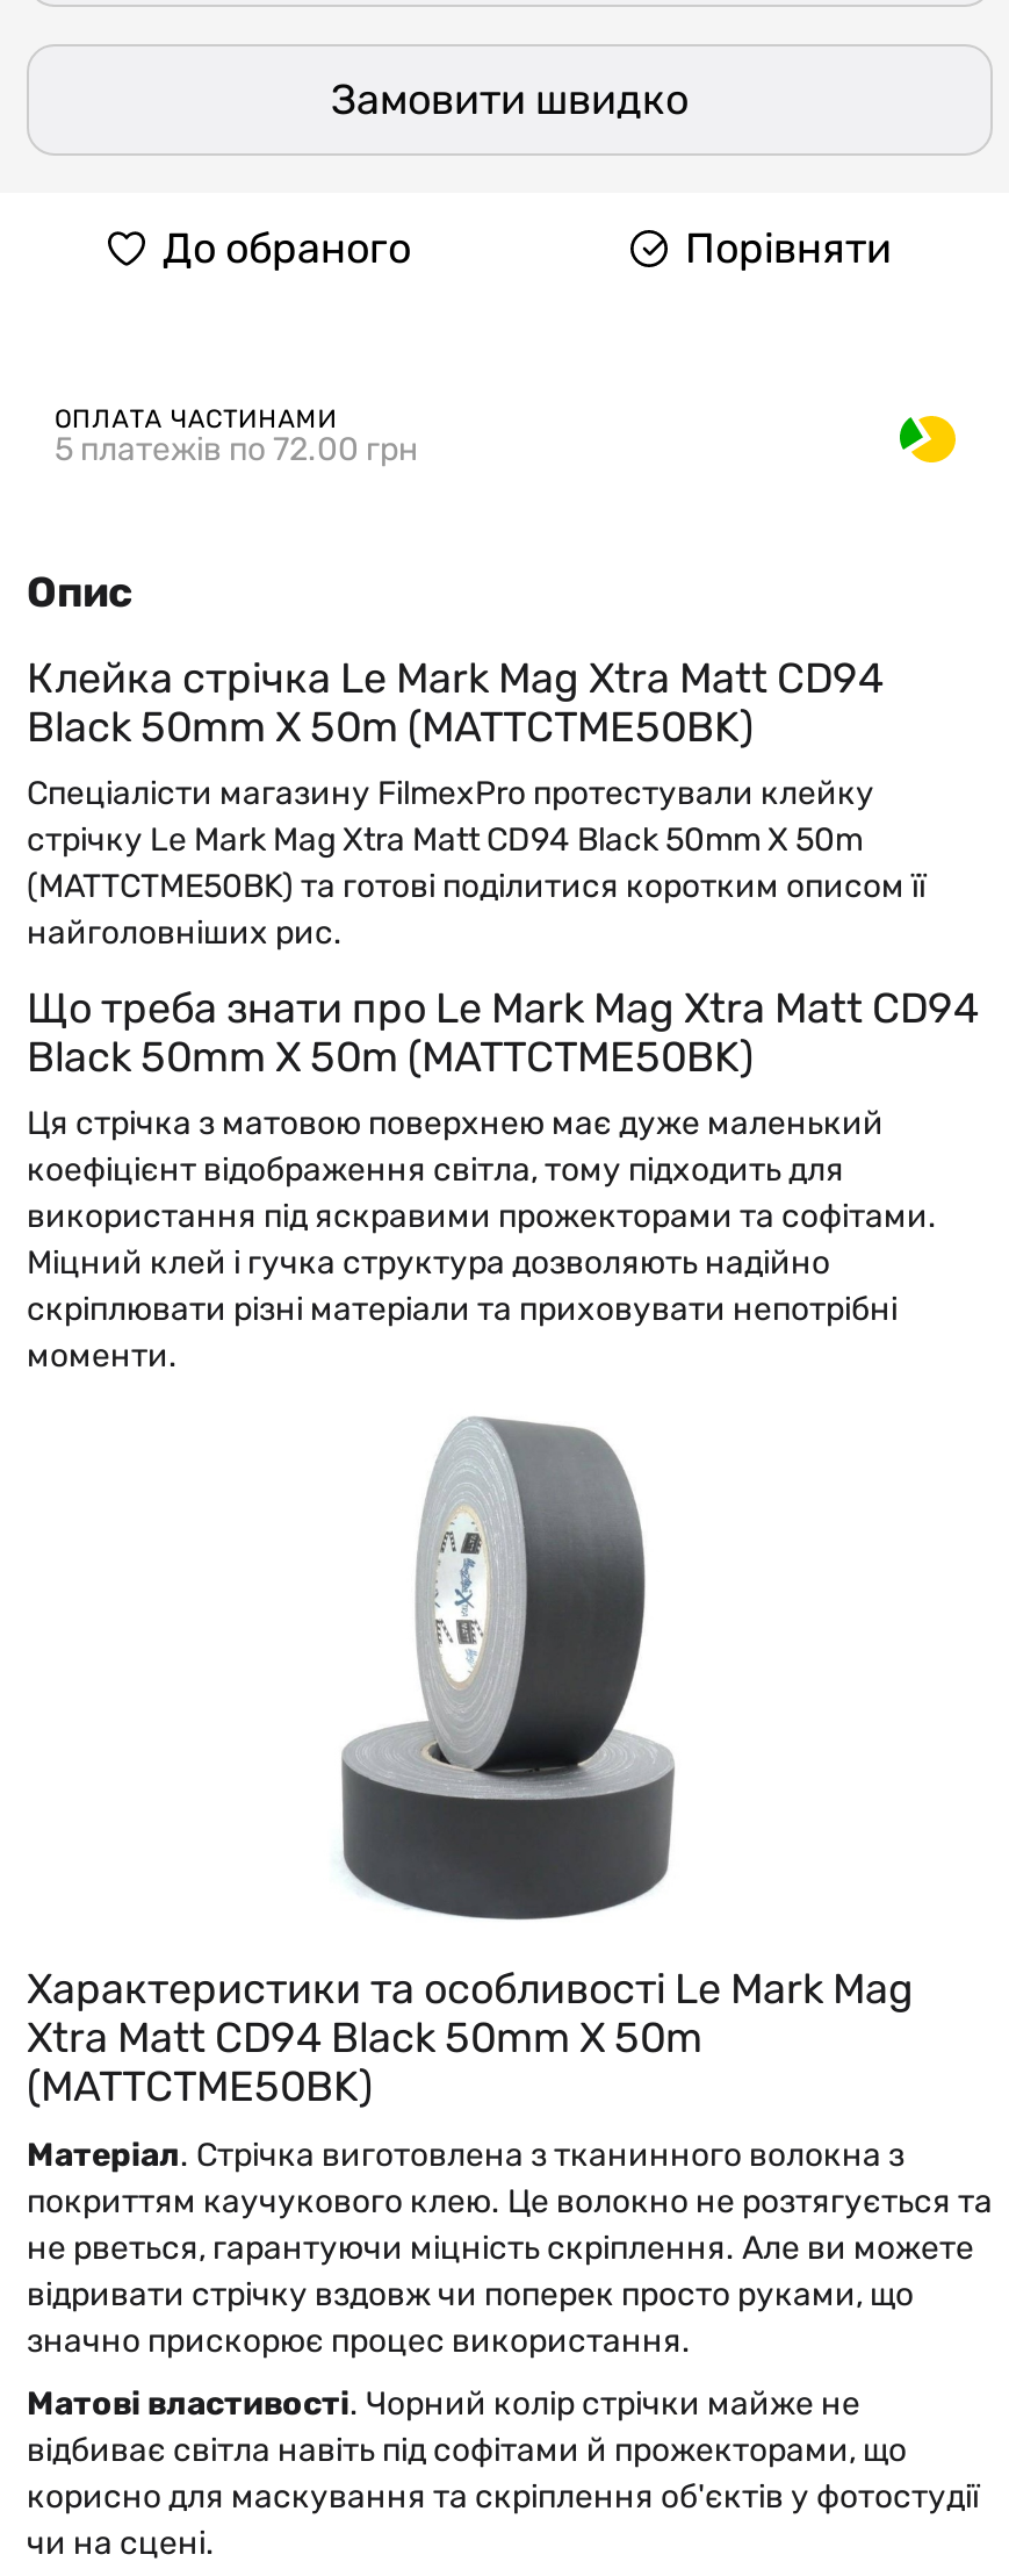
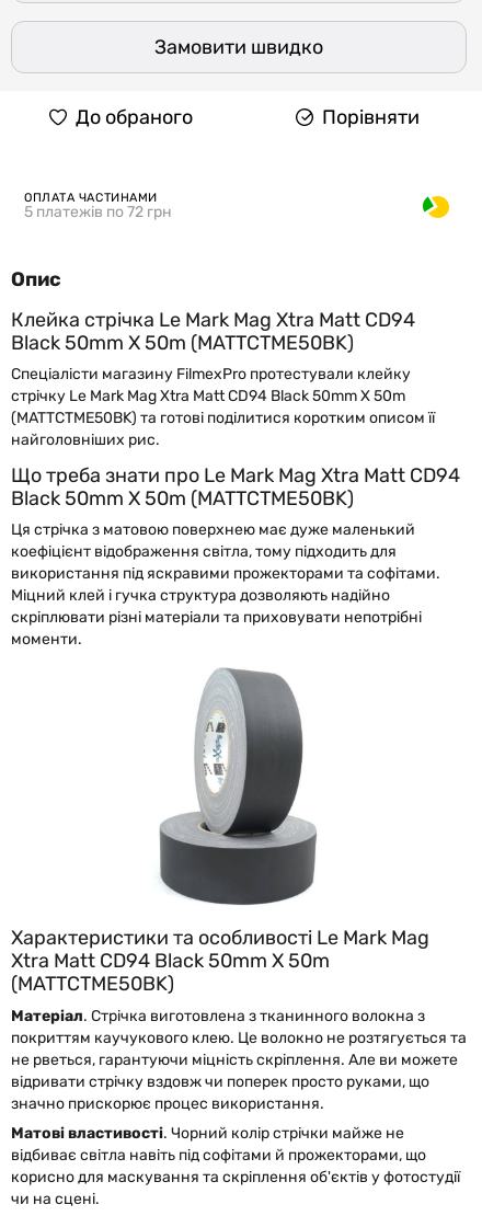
[55,430,419,469] 5 платежів по 72.00 грн -> [24,203,172,221] 5 платежів по 72 грн

